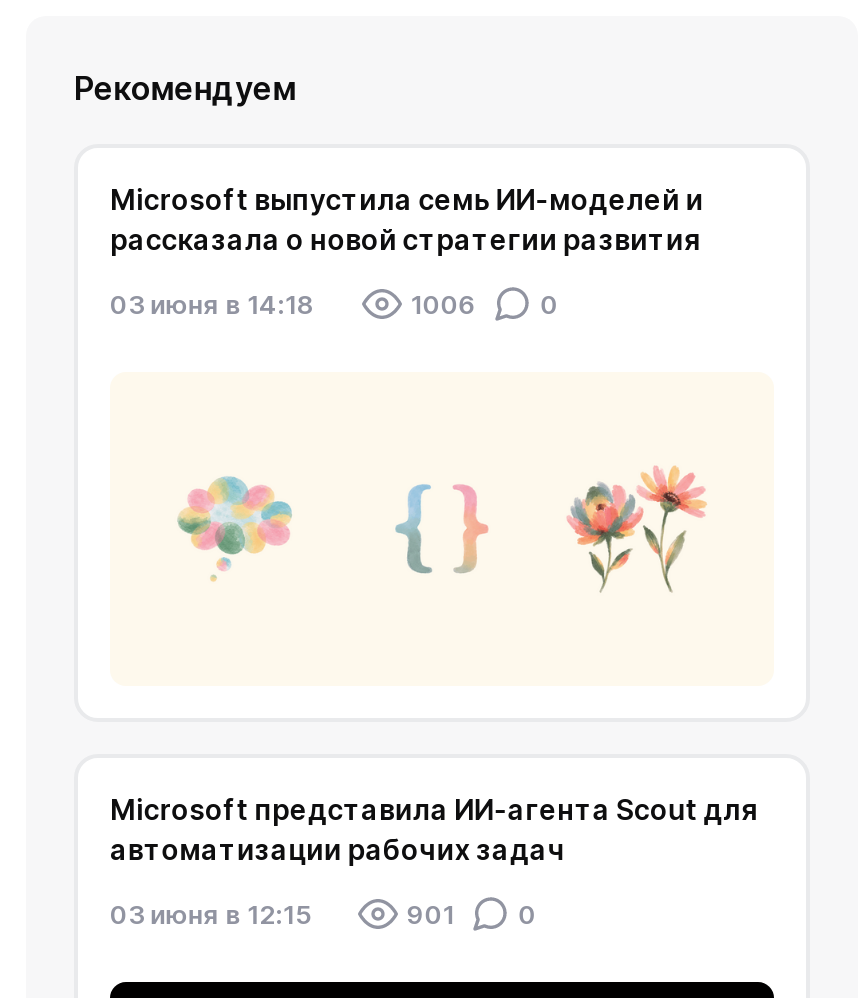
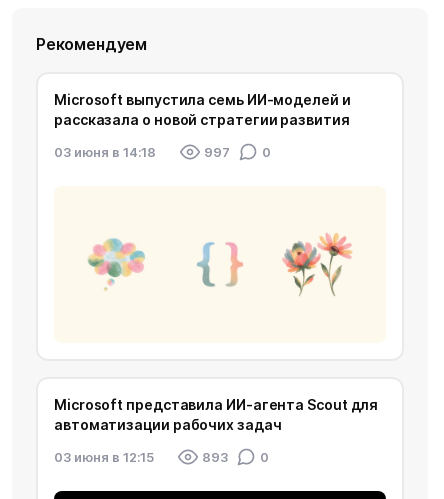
[411,288,558,320] 1006 0 -> [204,144,271,160] 997 0
[407,898,537,930] 901 0 -> [202,449,269,465] 893 0

